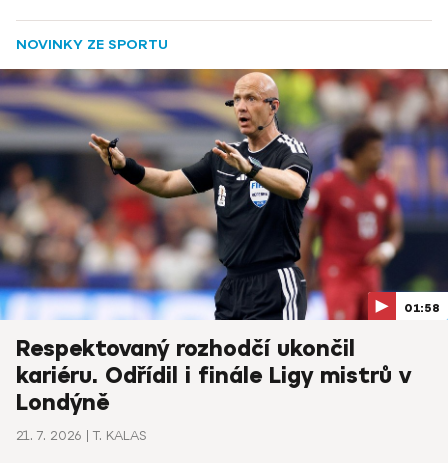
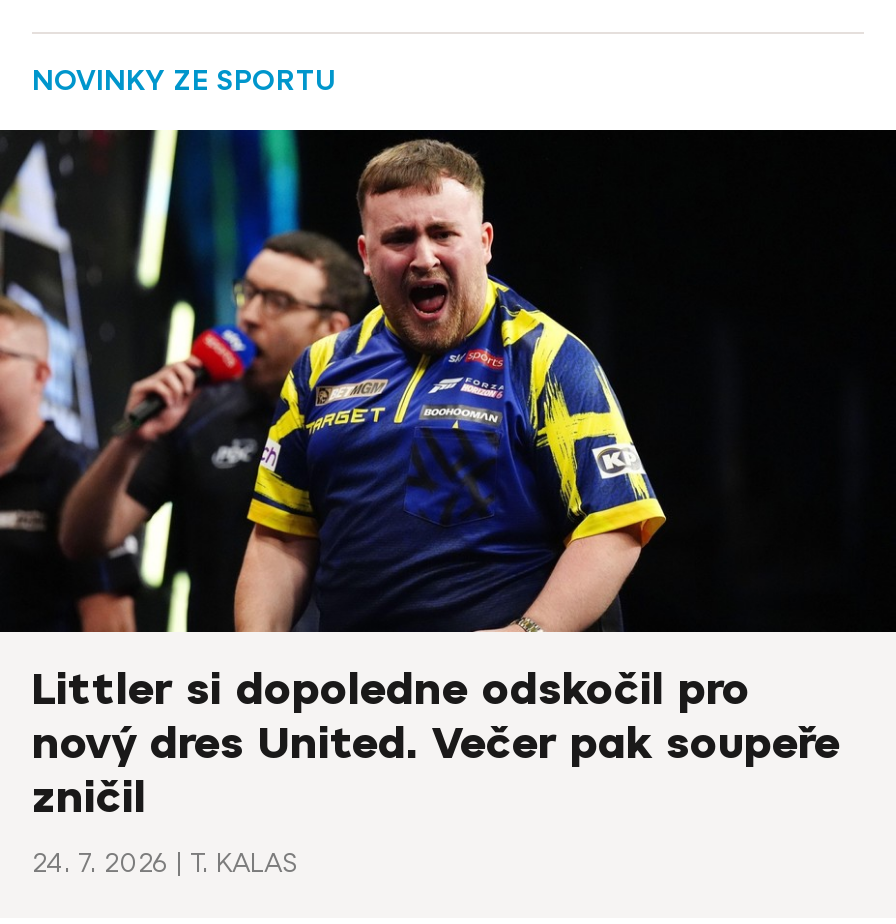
[3,69,445,443] [image] | 01:58 | Respektovaný rozhodčí ukončil | kariéru. Odřídil i finále Ligy mistrů v | Londýně | 21. 7. 2026 -> [6,129,890,878] [image] | Littler si dopoledne odskočil pro | nový dres United. Večer pak soupeře | zničil | 24. 7. 2026

